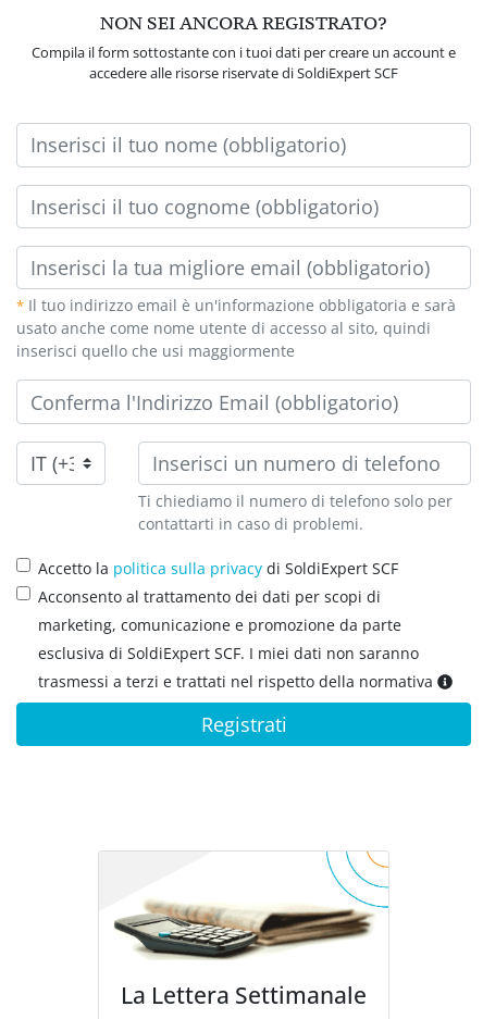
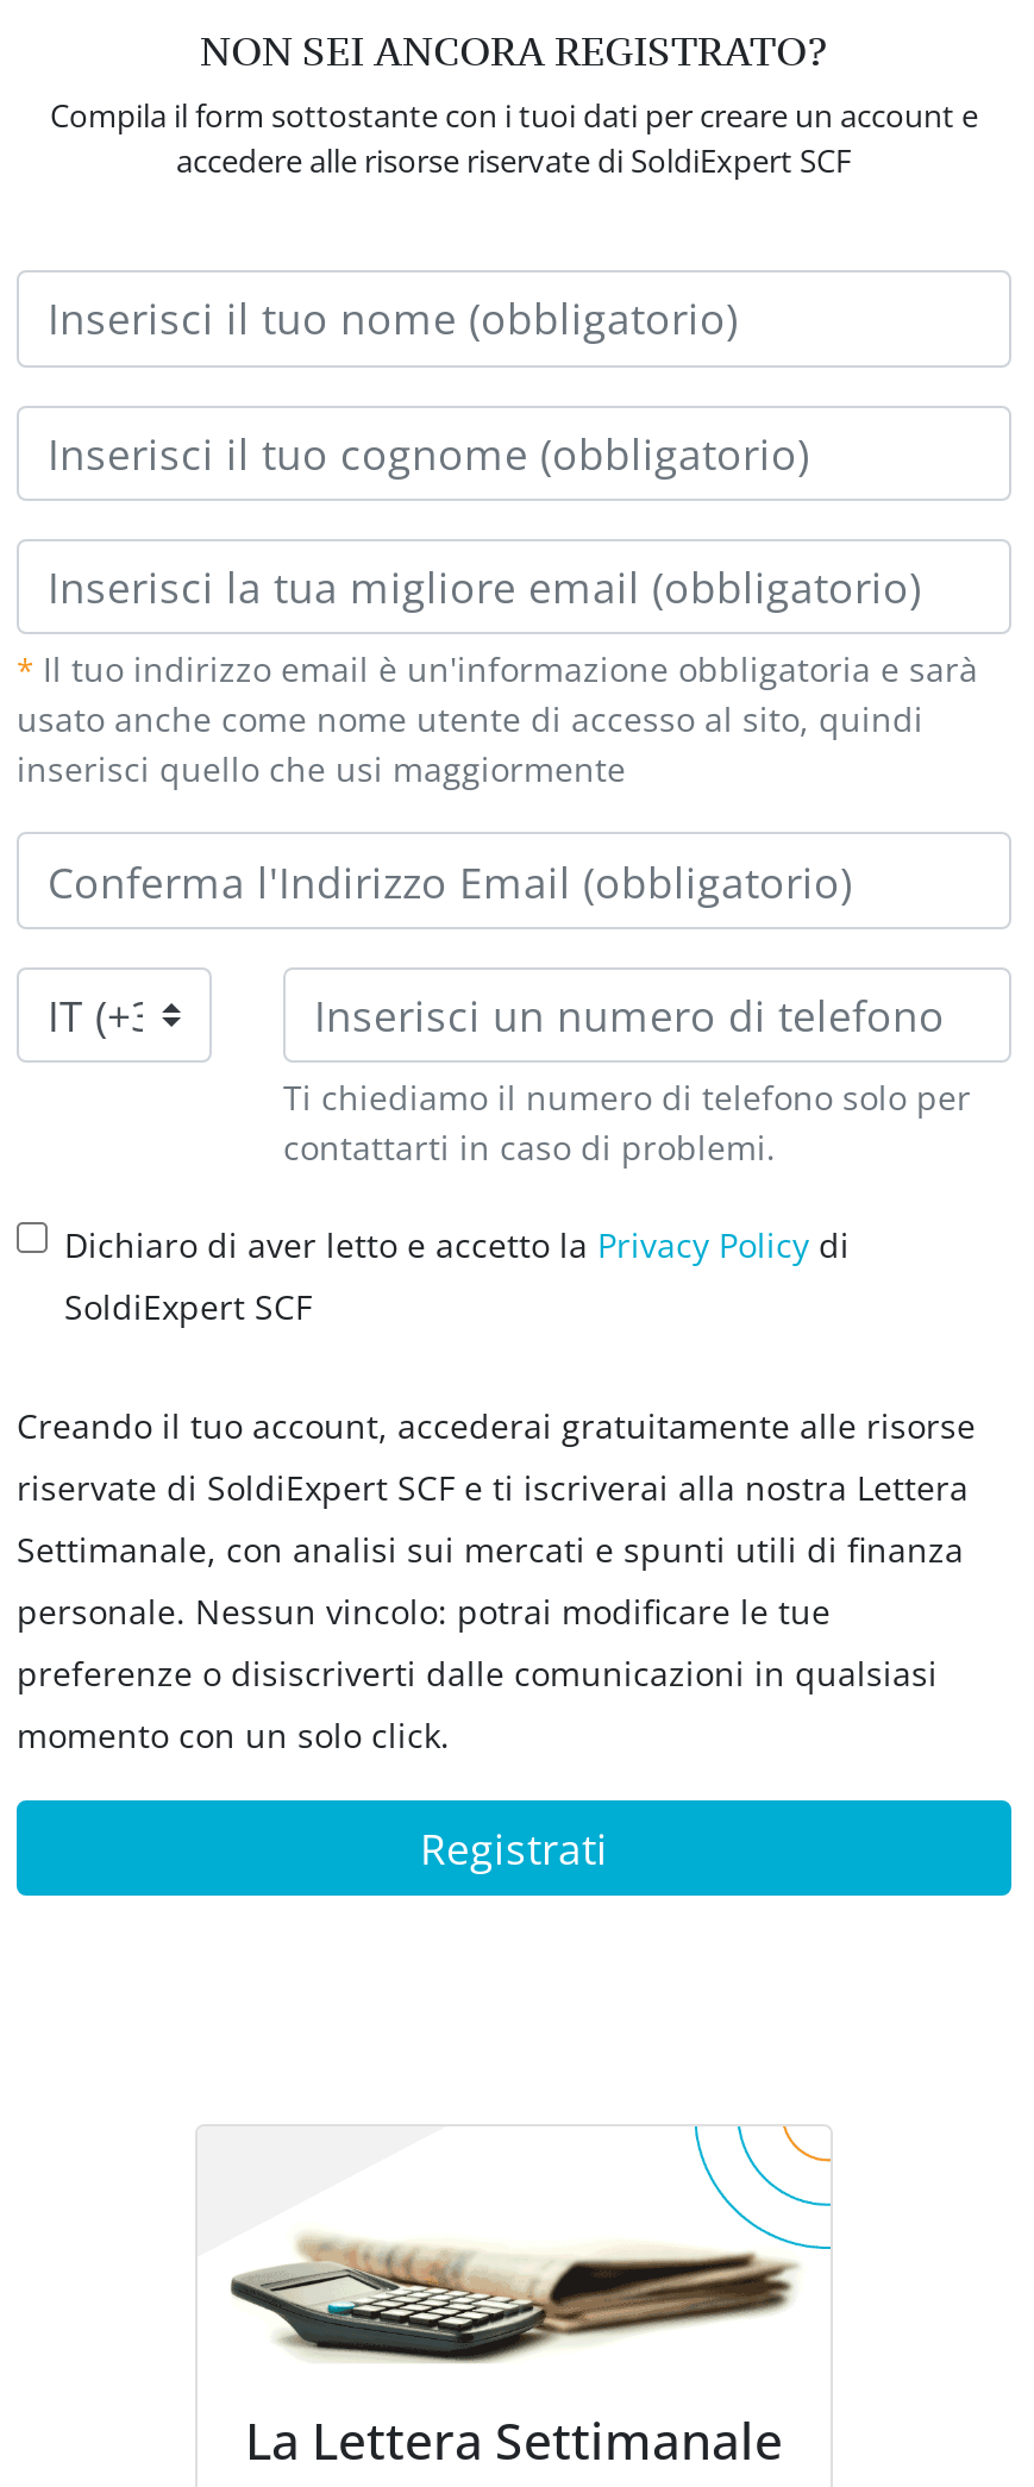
[38,558,437,692] Accetto la politica sulla privacy di SoldiExpert SCF | Acconsento al trattamento dei dati per scopi di | marketing, comunicazione e promozione da parte | esclusiva di SoldiExpert SCF. I miei dati non saranno | trasmessi a terzi e trattati nel rispetto della normativa -> [17,1223,976,1758] Dichiaro di aver letto e accetto la Privacy Policy di | SoldiExpert SCF | Creando il tuo account, accederai gratuitamente alle risorse | riservate di SoldiExpert SCF e ti iscriverai alla nostra Lettera | Settimanale, con analisi sui mercati e spunti utili di finanza | personale. Nessun vincolo: potrai modificare le tue | preferenze o disiscriverti dalle comunicazioni in qualsiasi | momento con un solo click.

